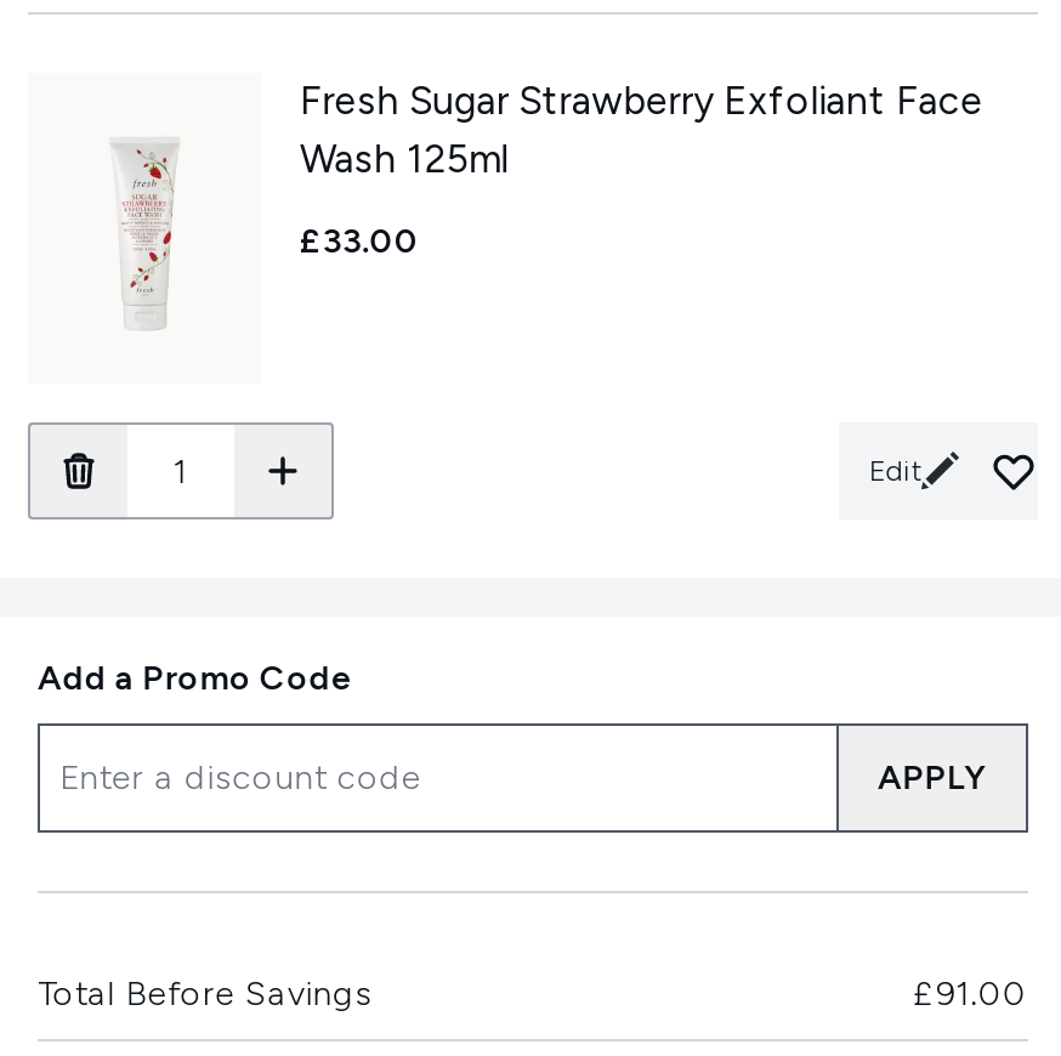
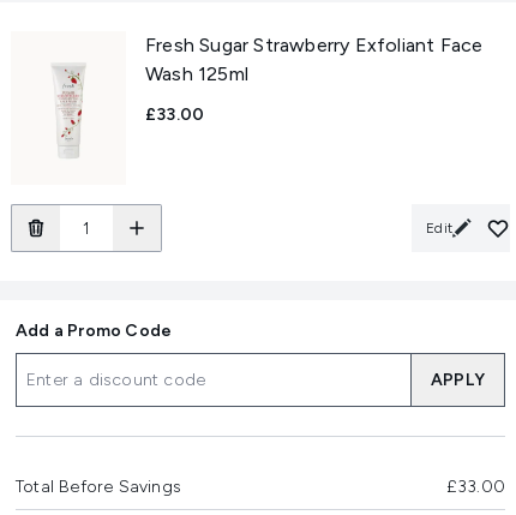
[914,973,1028,1015] £91.00 -> [446,477,505,497] £33.00

